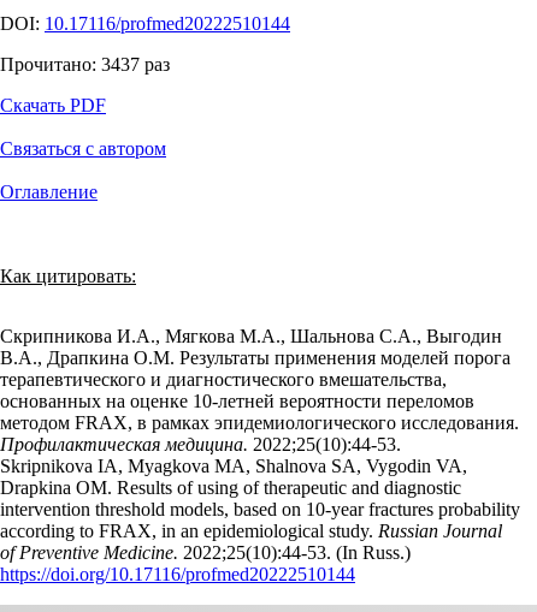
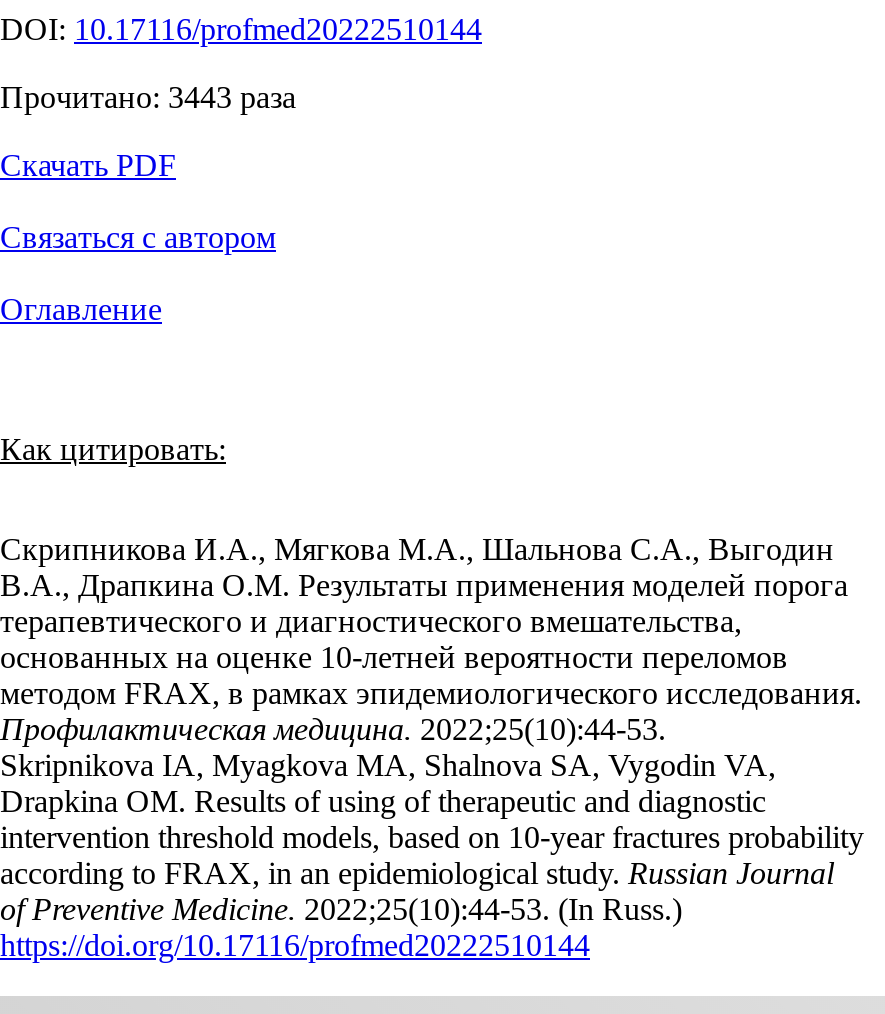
[0,54,170,75] Прочитано: 3437 раз -> [0,80,296,114] Прочитано: 3443 раза

